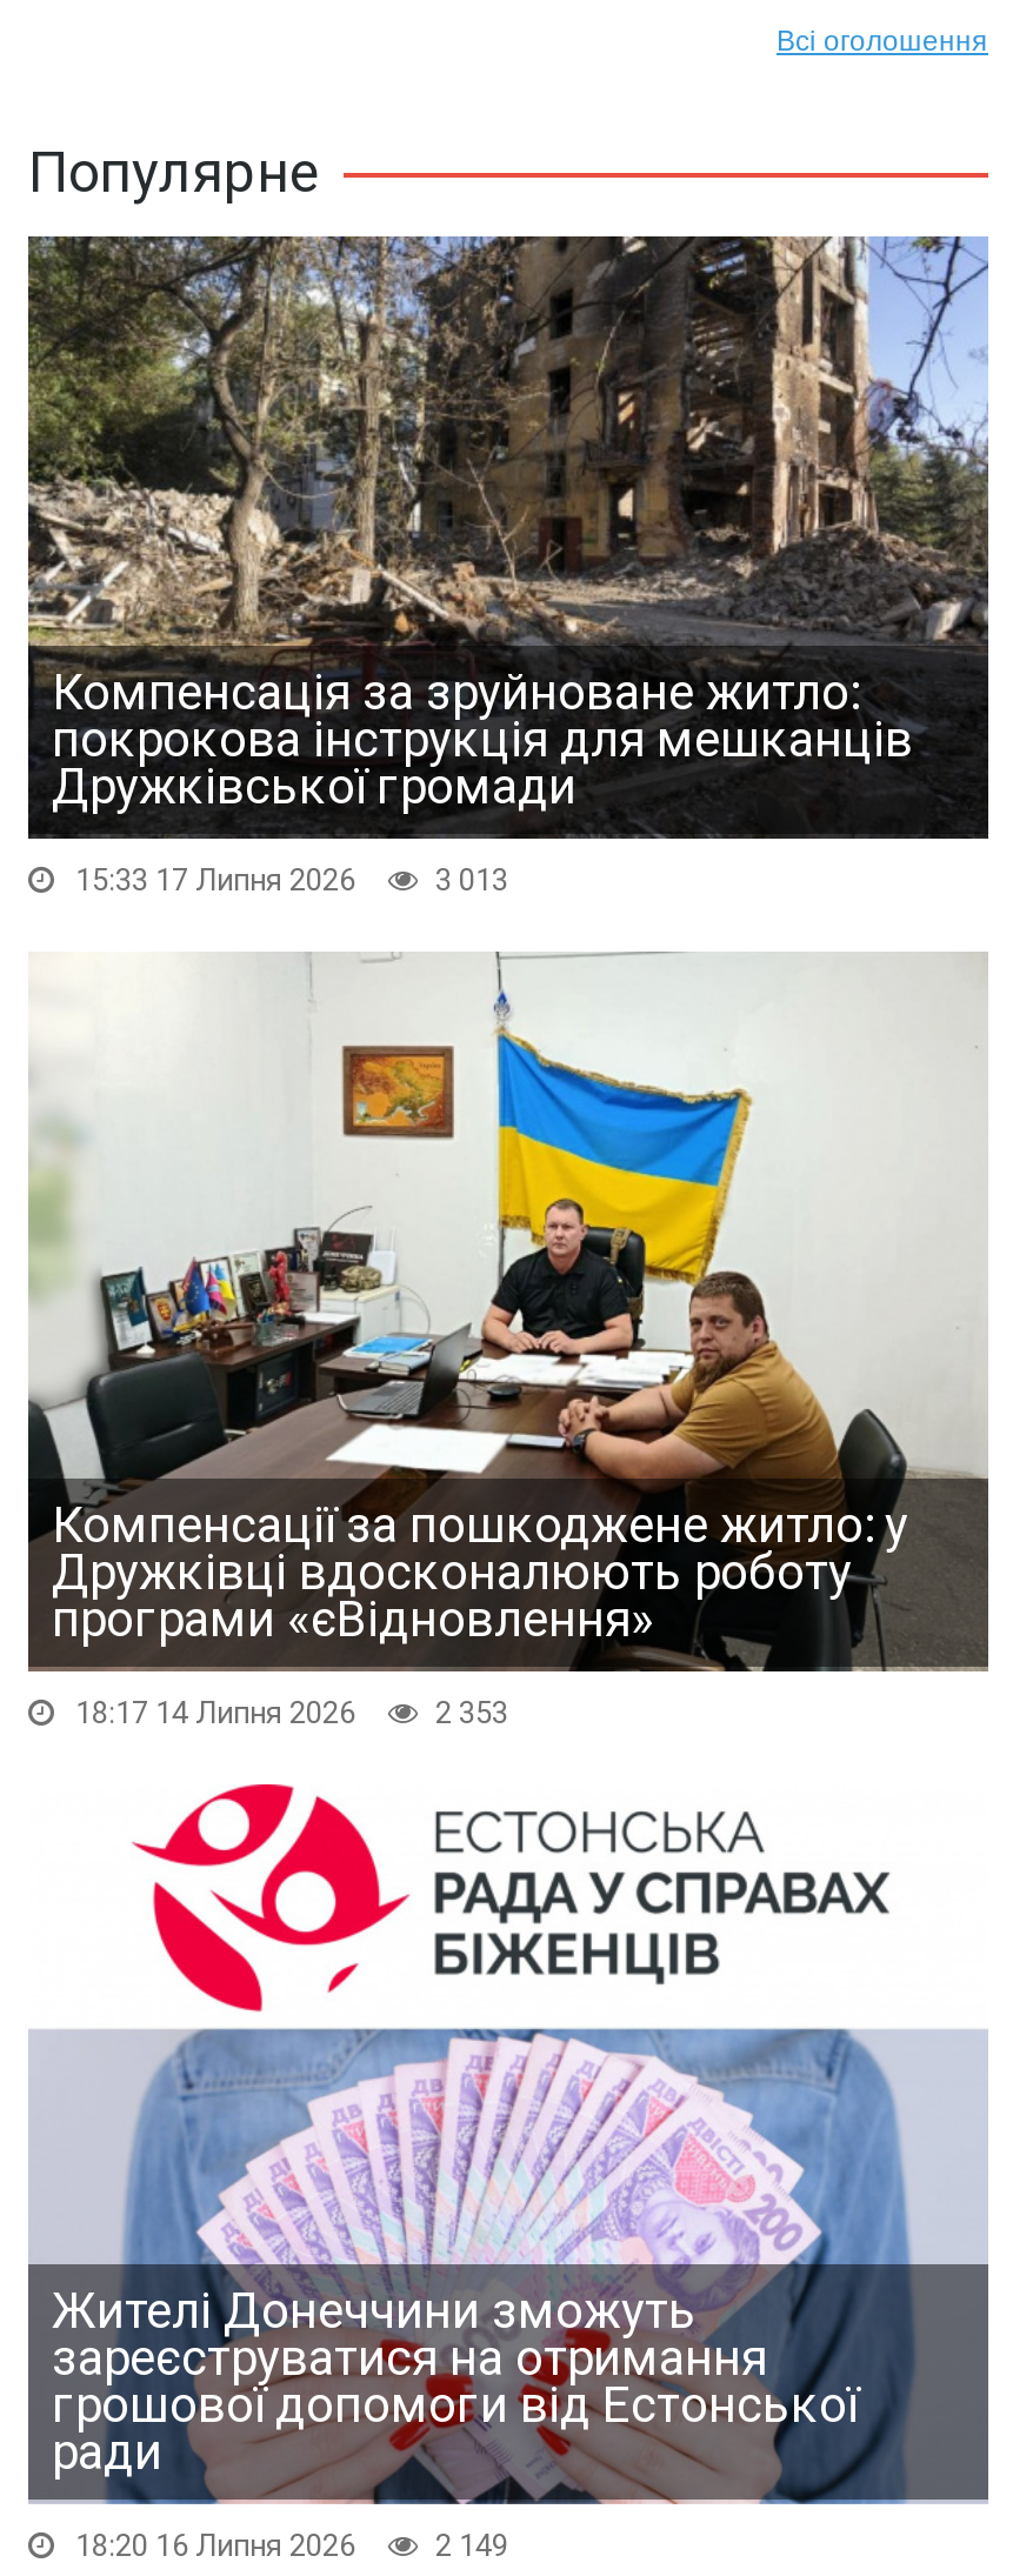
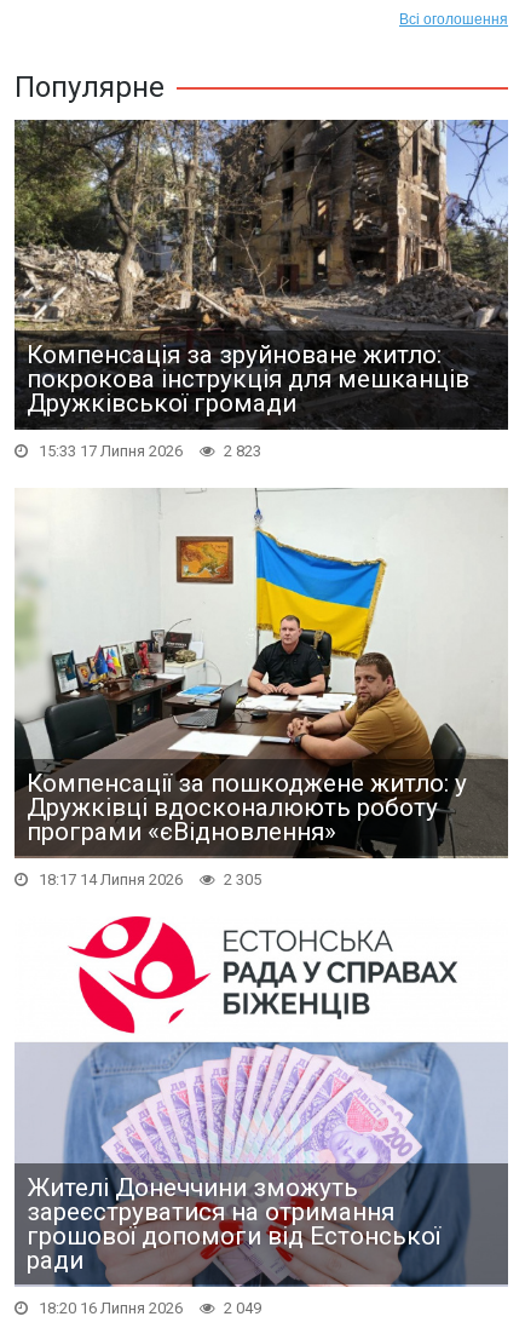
[435,863,508,898] 3 013 -> [224,442,261,461] 2 823
[435,1696,508,1731] 2 353 -> [224,871,261,889] 2 305
[435,2529,508,2564] 2 149 -> [224,1299,261,1318] 2 049

